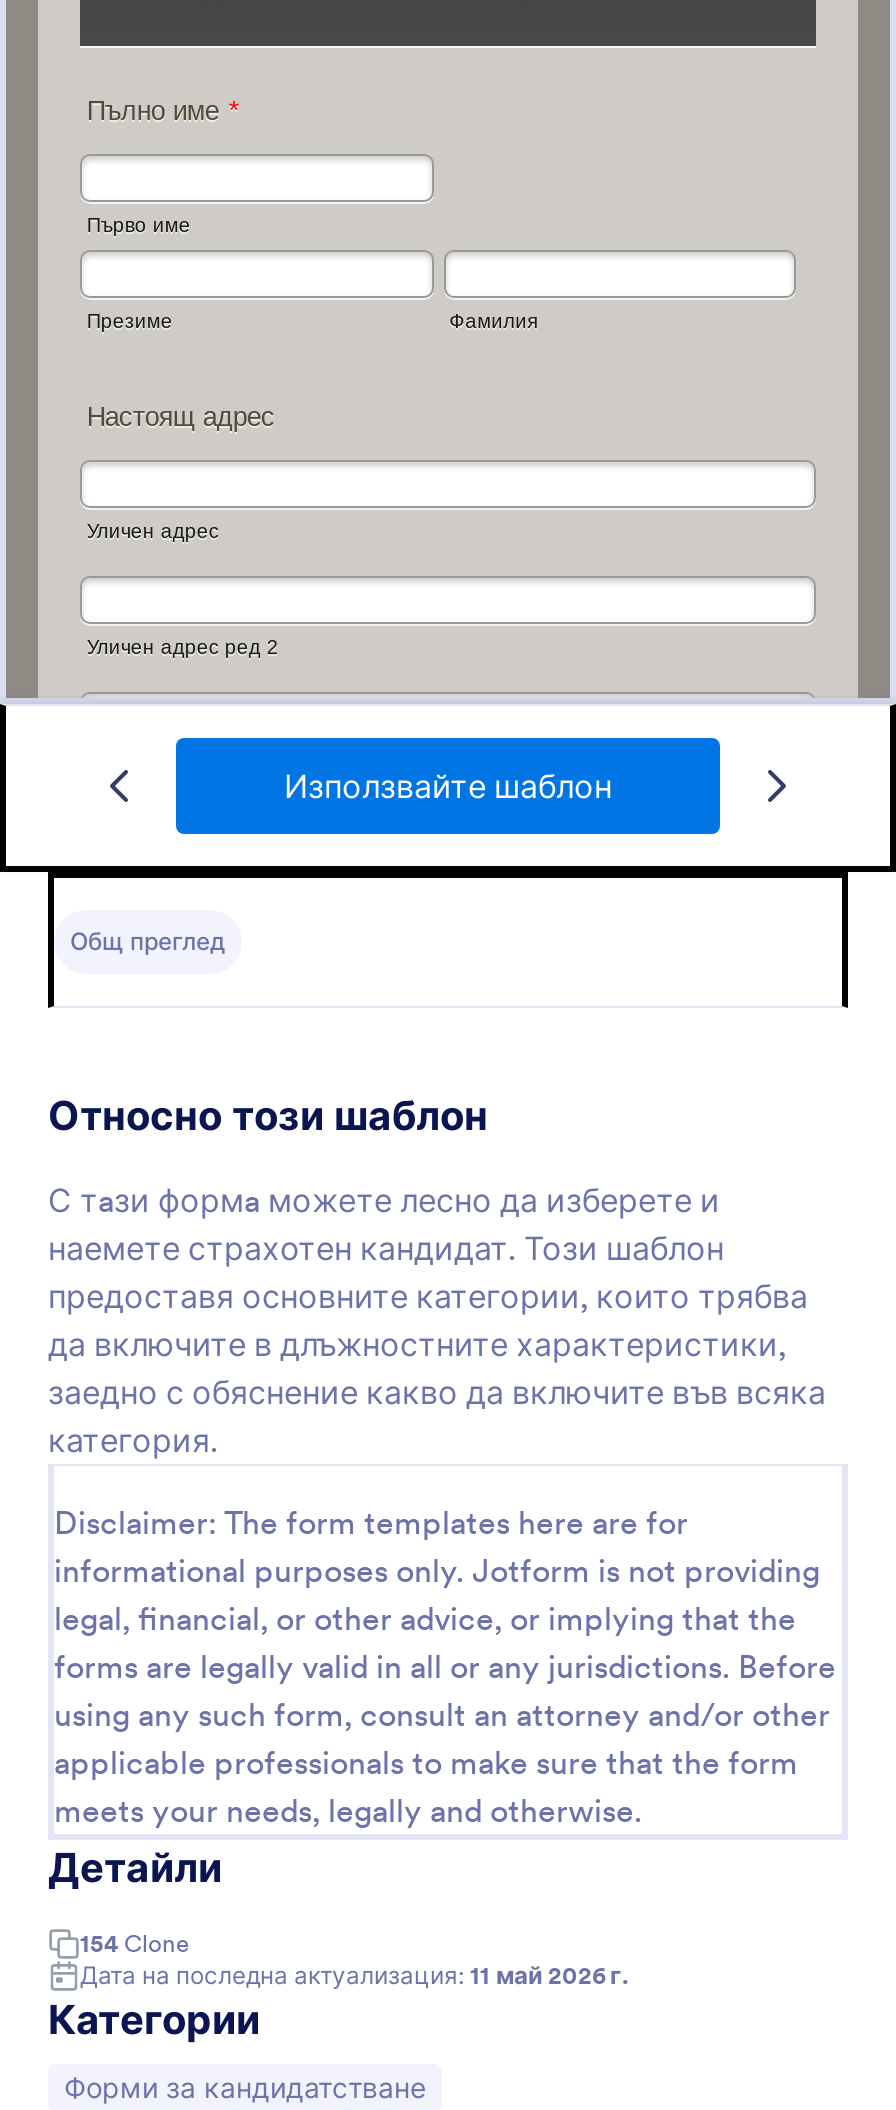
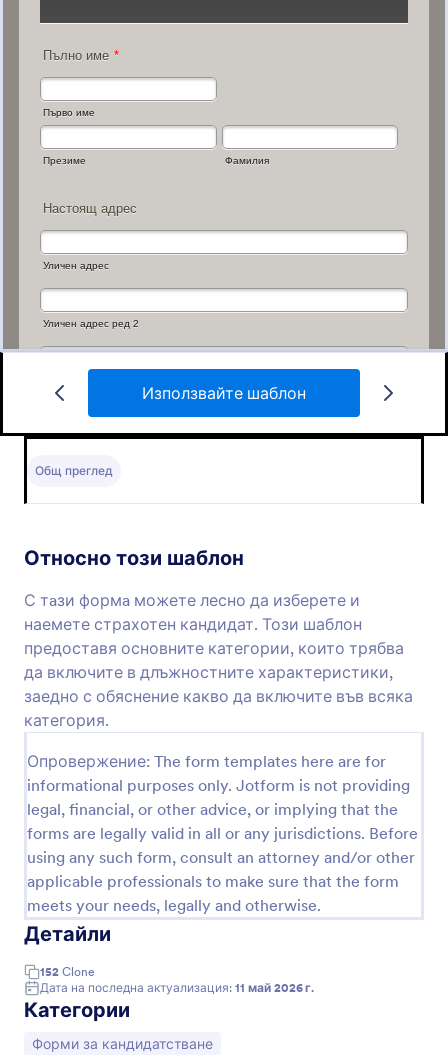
[54,1502,688,1542] Disclaimer: The form templates here are for -> [27,751,386,771] Опровержение: The form templates here are for
[80,1928,190,1958] 154 Clone -> [40,964,95,979] 152 Clone

